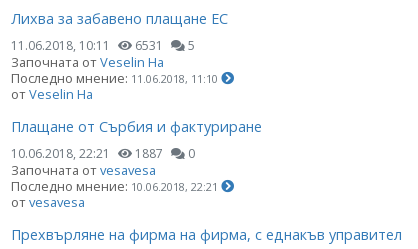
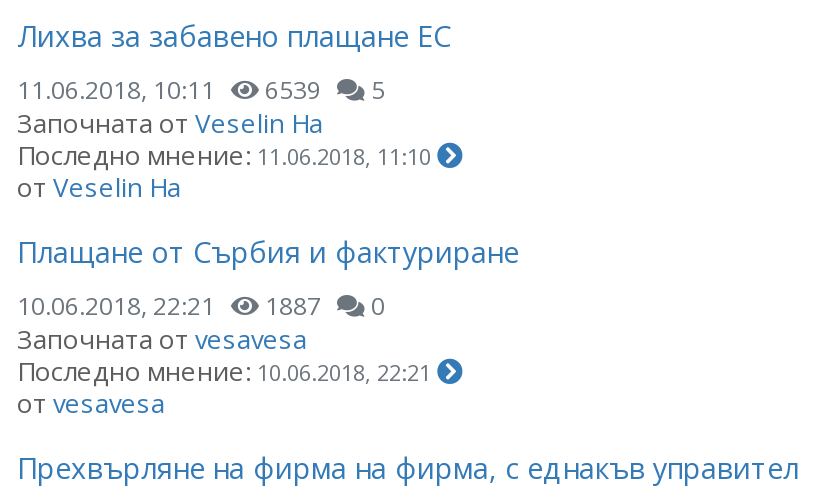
[11,37,195,54] 11.06.2018, 10:11 6531 5 -> [17,73,385,107] 11.06.2018, 10:11 6539 5

